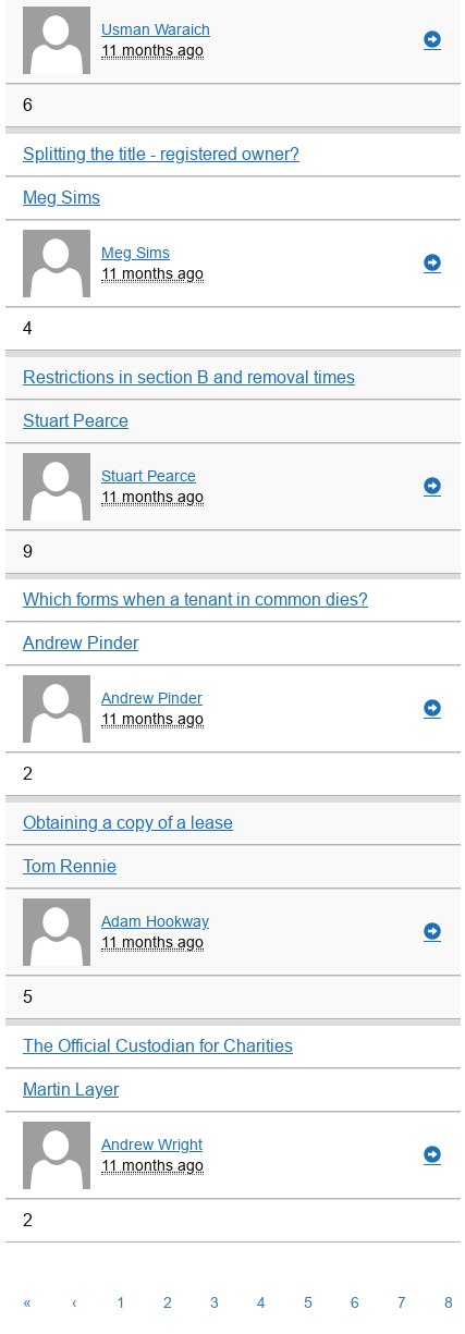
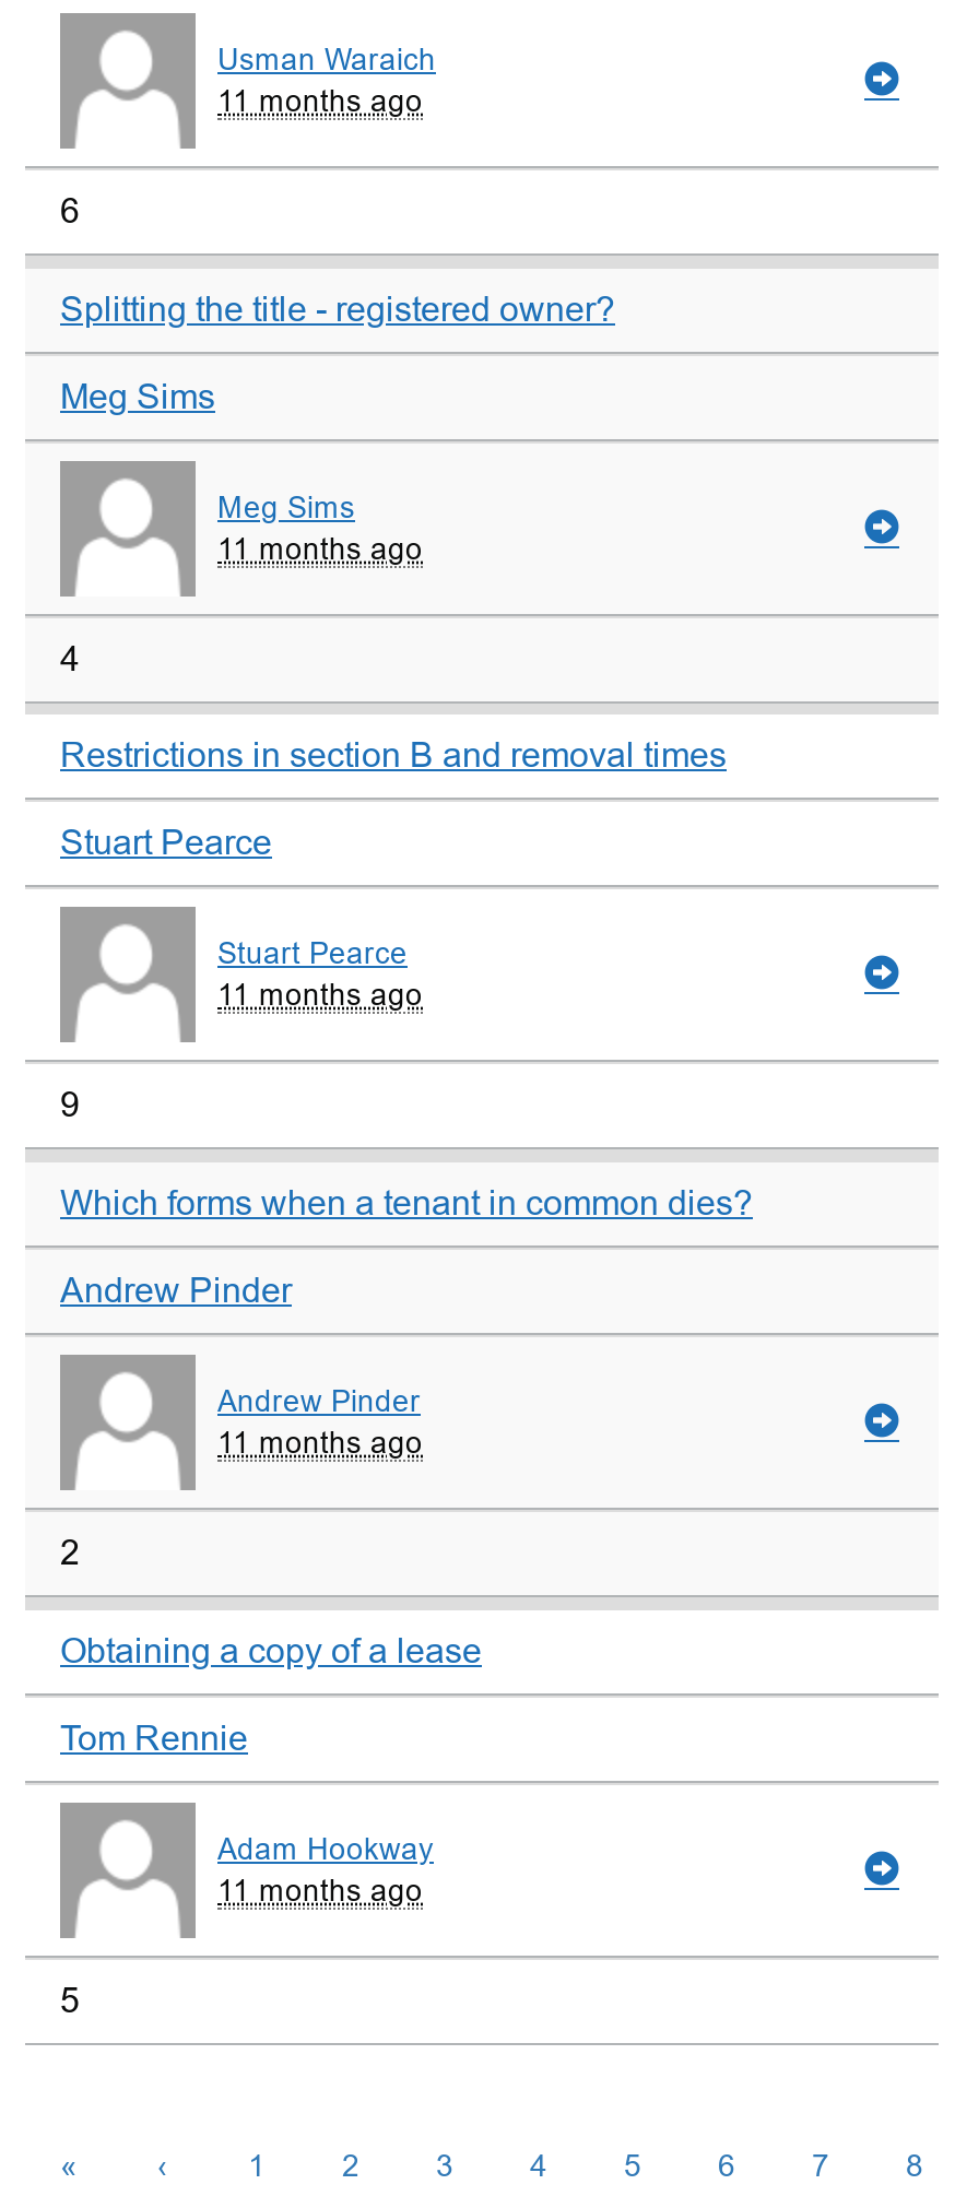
[23,1037,293,1229] The Official Custodian for Charities | Martin Layer | Andrew Wright | 11 months ago | 2 -> none

